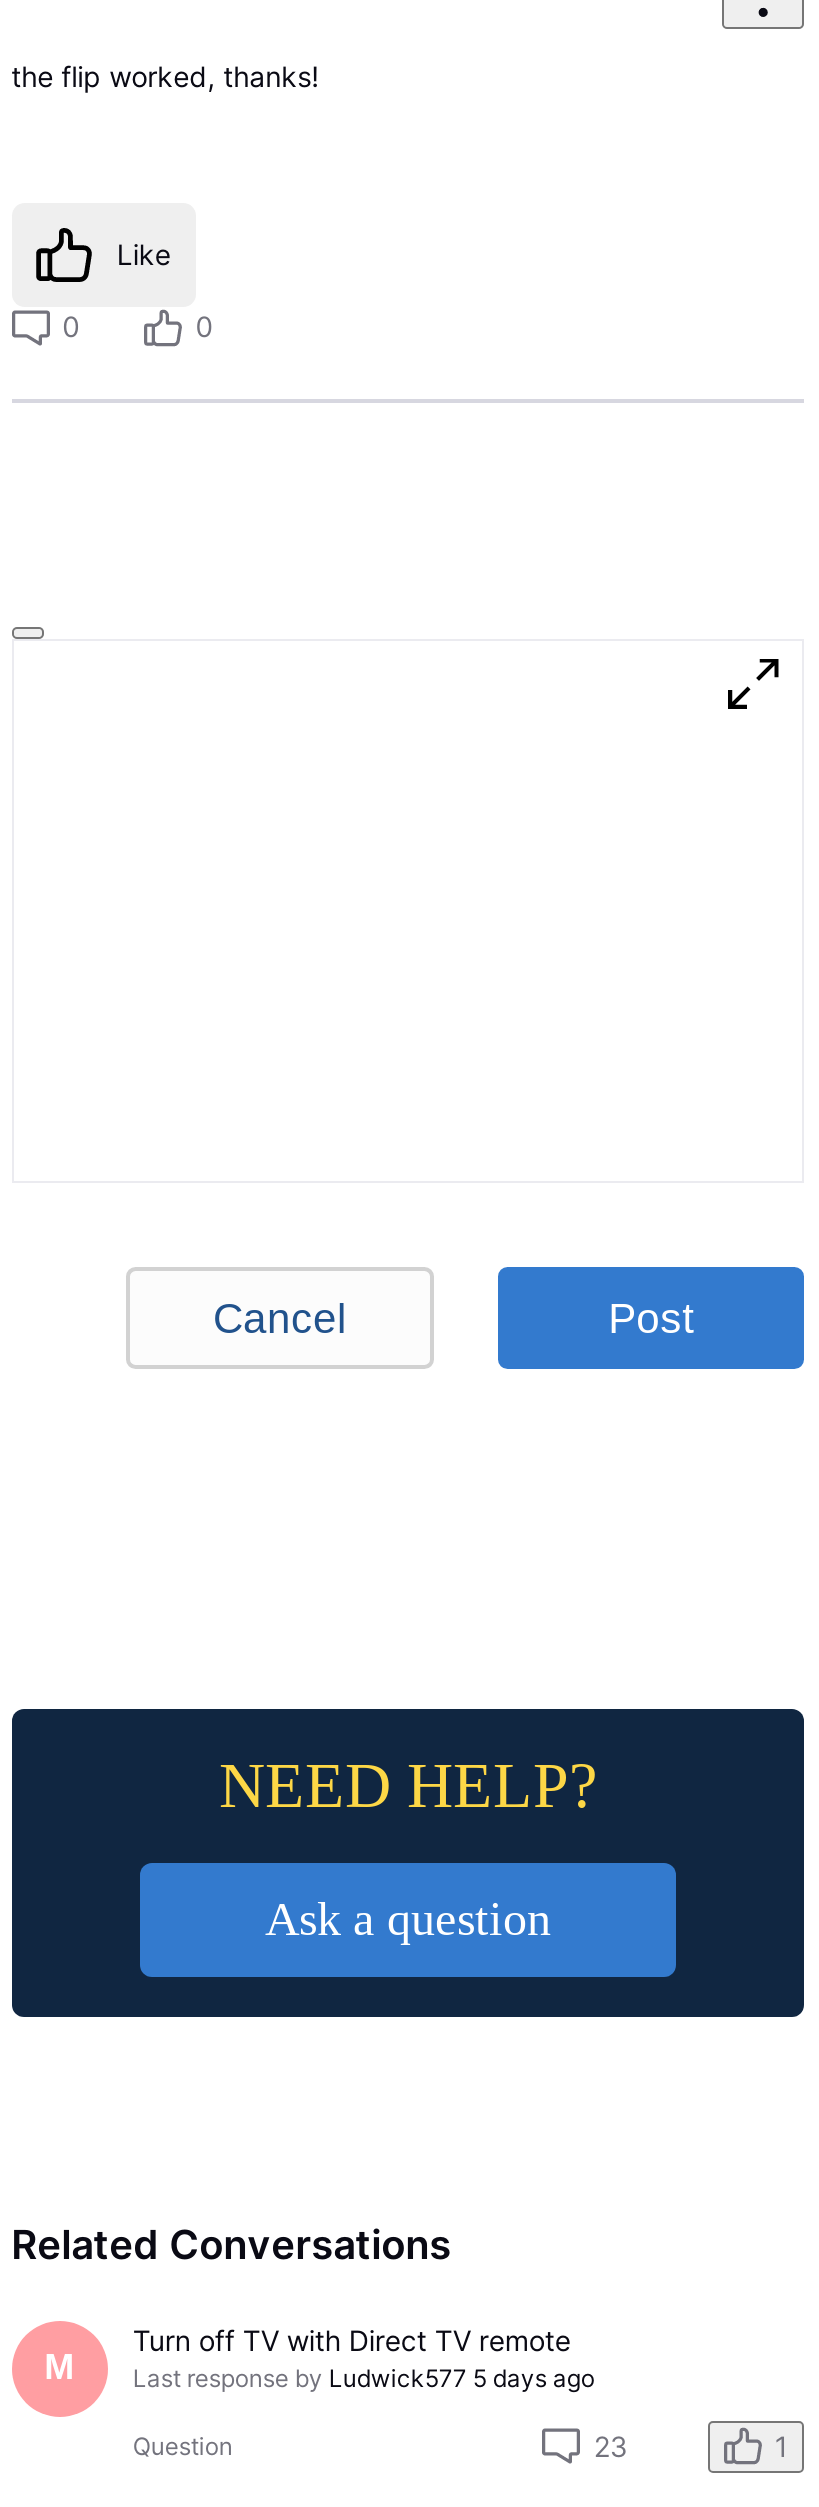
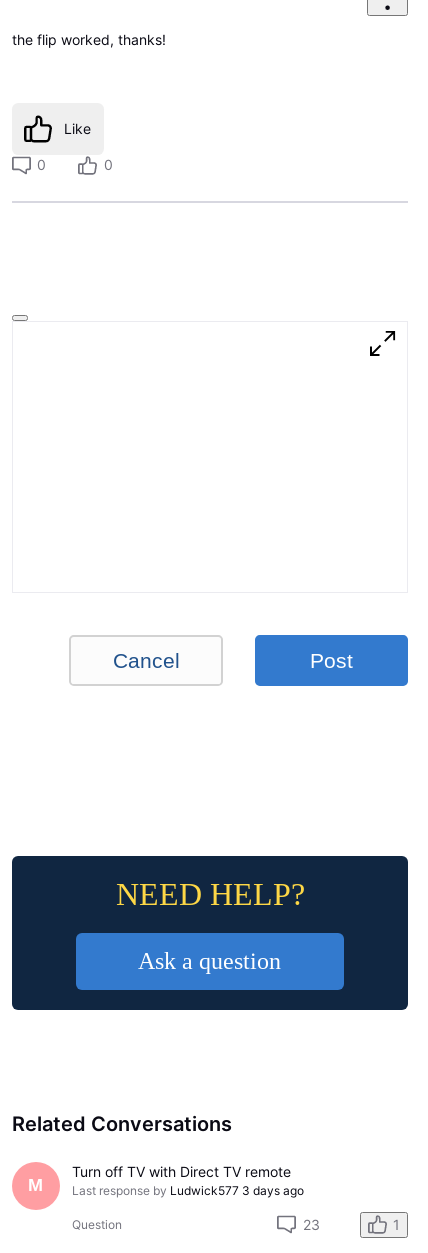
[133,2362,595,2392] Last response by Ludwick577 5 days ago -> [72,1183,304,1198] Last response by Ludwick577 3 days ago

